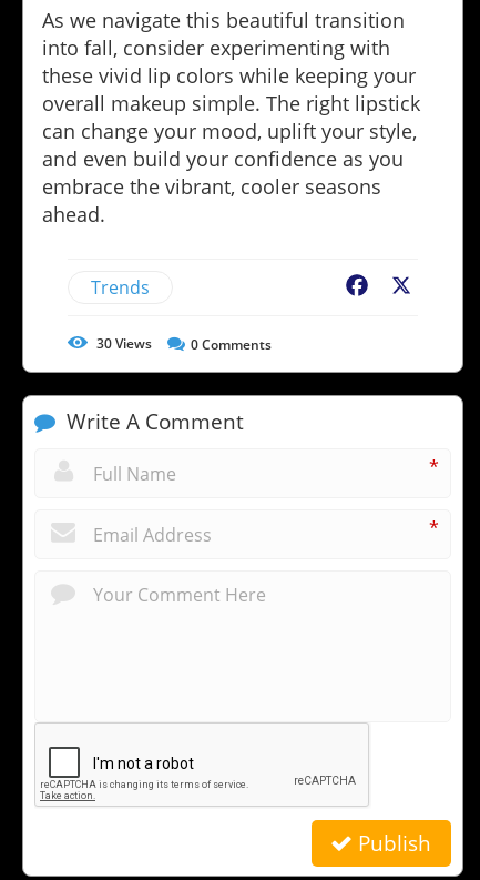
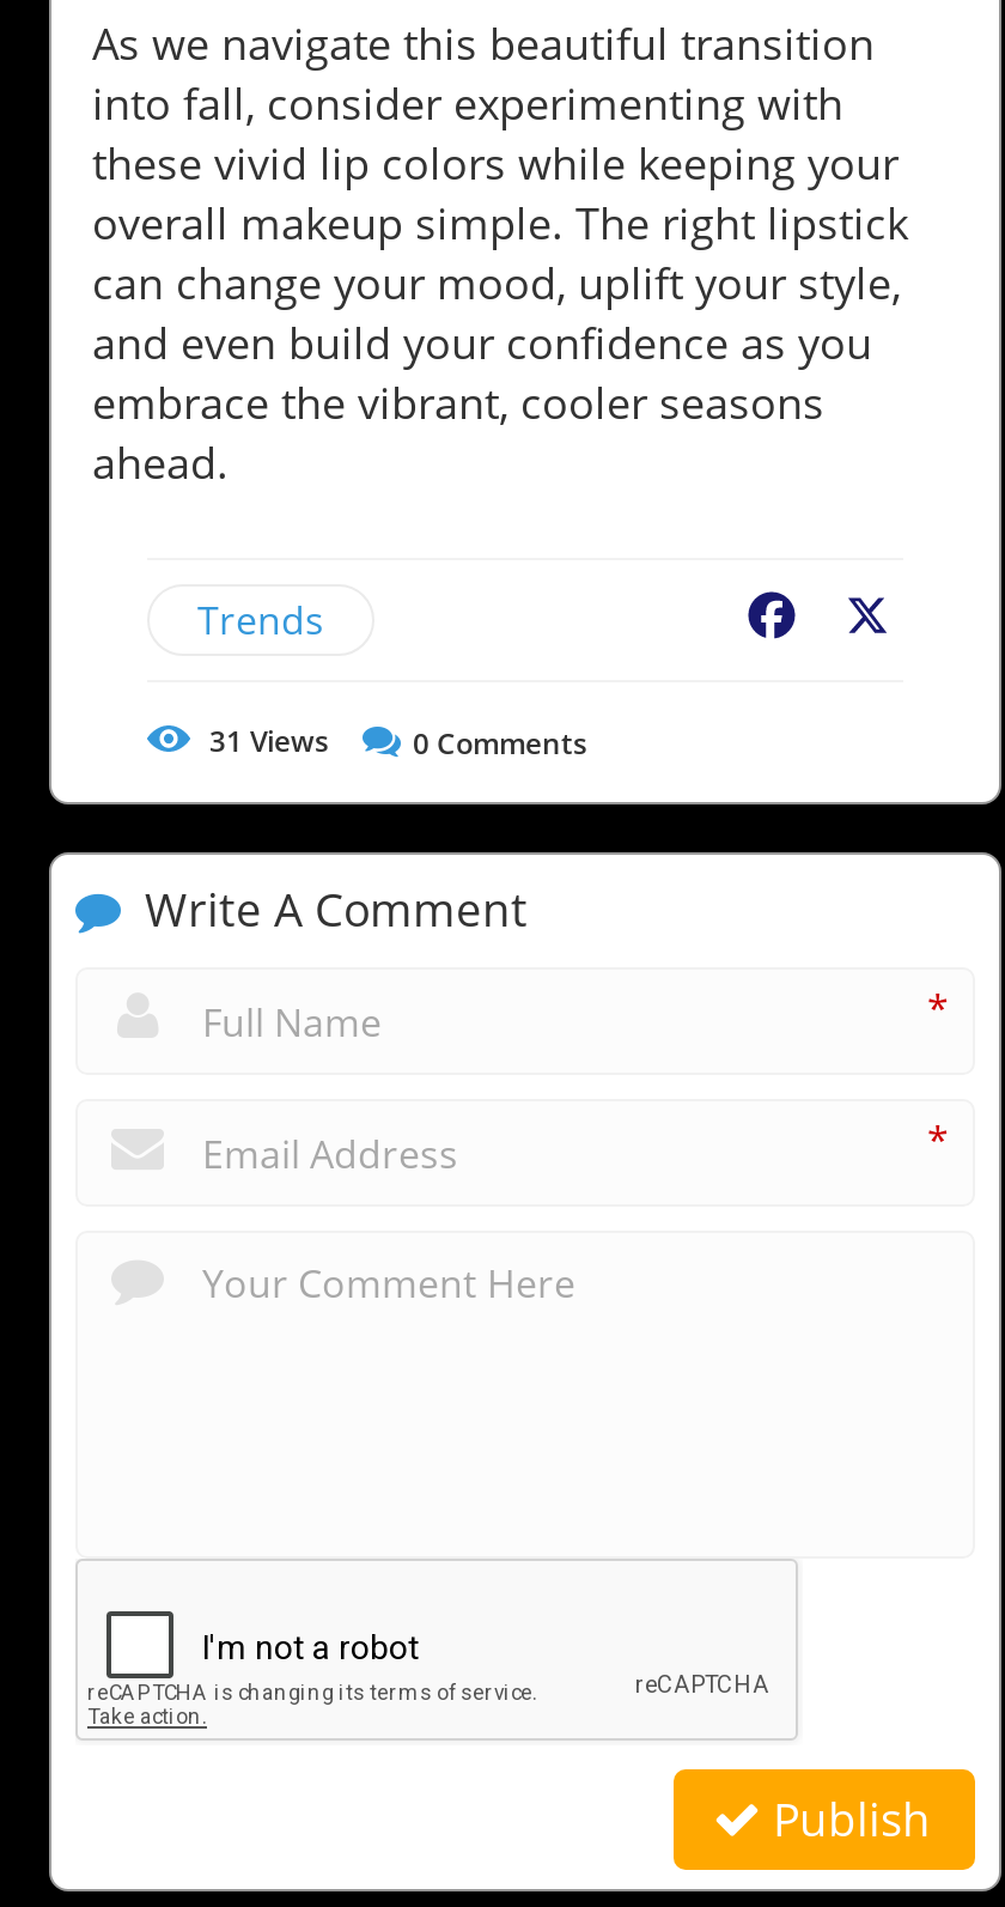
[96,334,152,353] 30 Views -> [209,721,329,762] 31 Views

